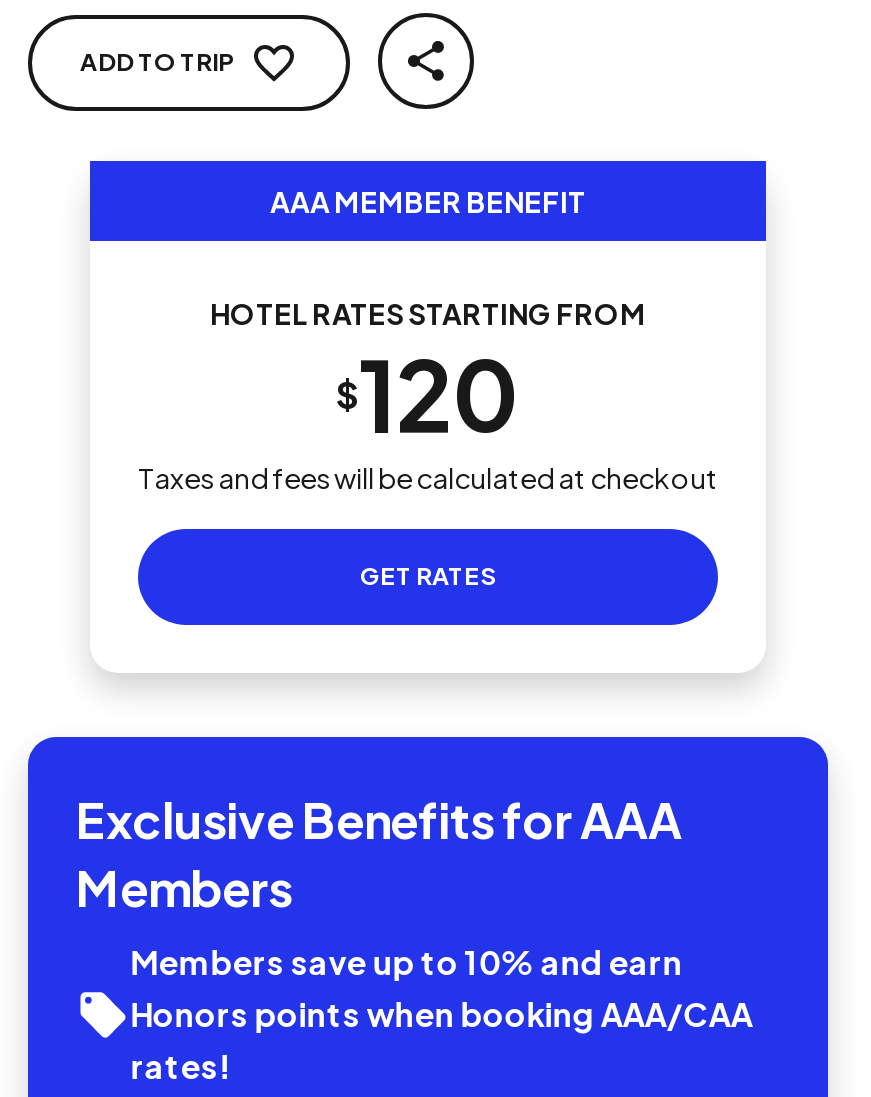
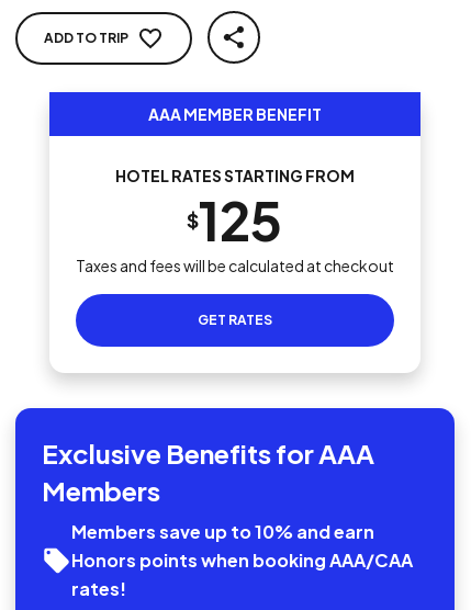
[336,333,520,455] $120 -> [187,187,283,253] $125

